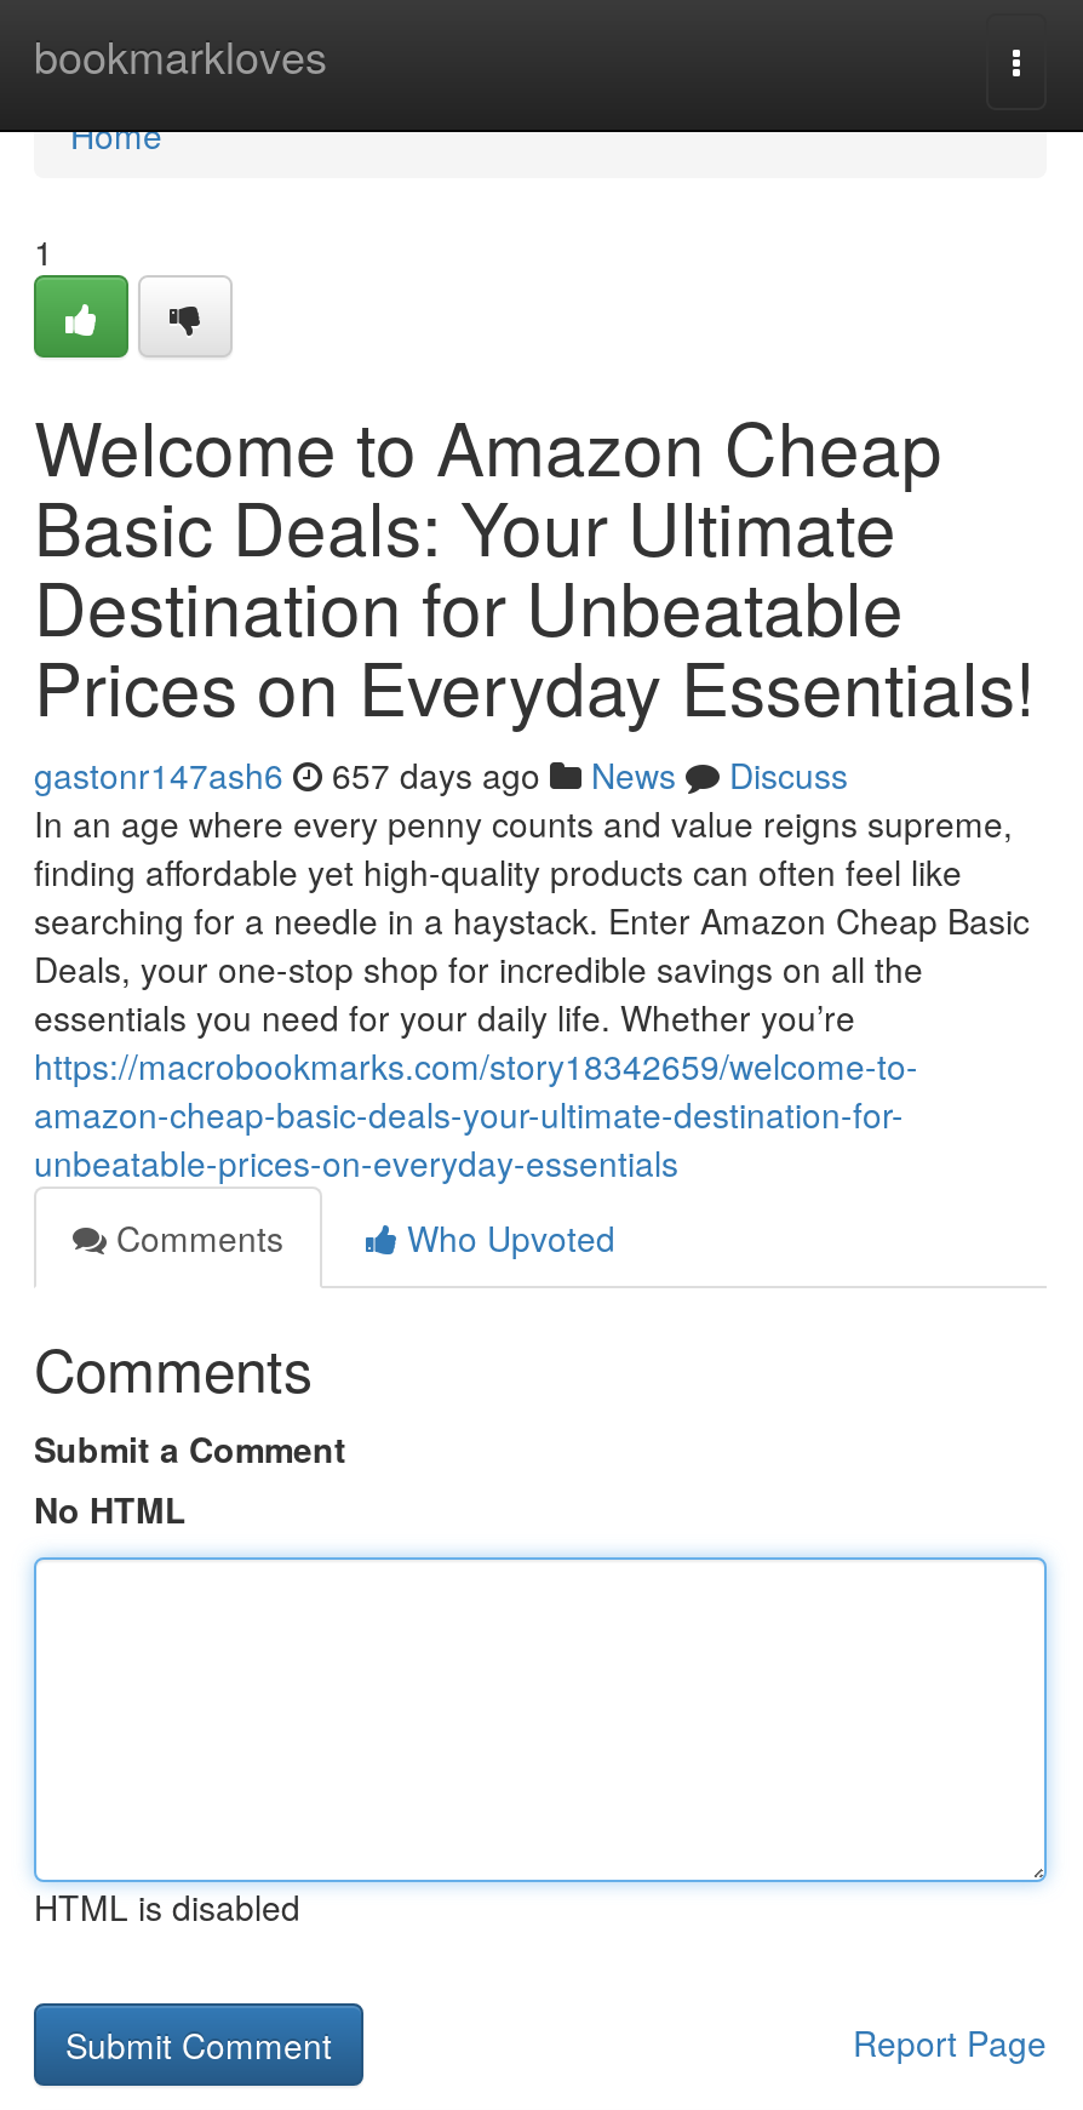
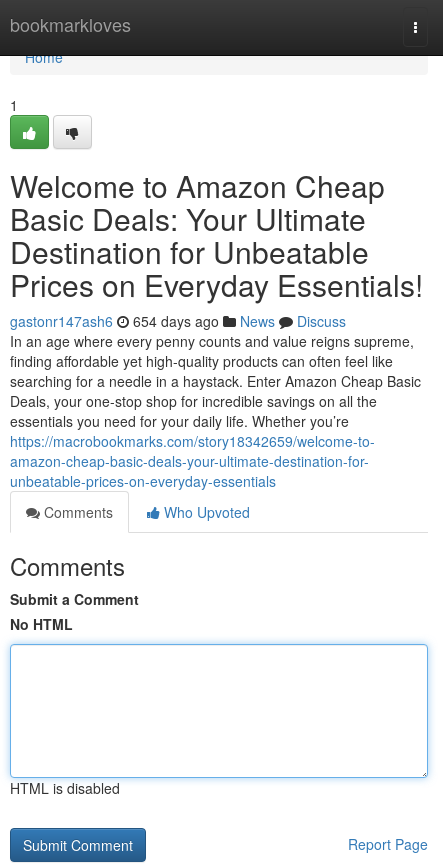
[34,750,848,799] gastonr147ash6 657 days ago News Discuss -> [10,311,346,331] gastonr147ash6 654 days ago News Discuss

